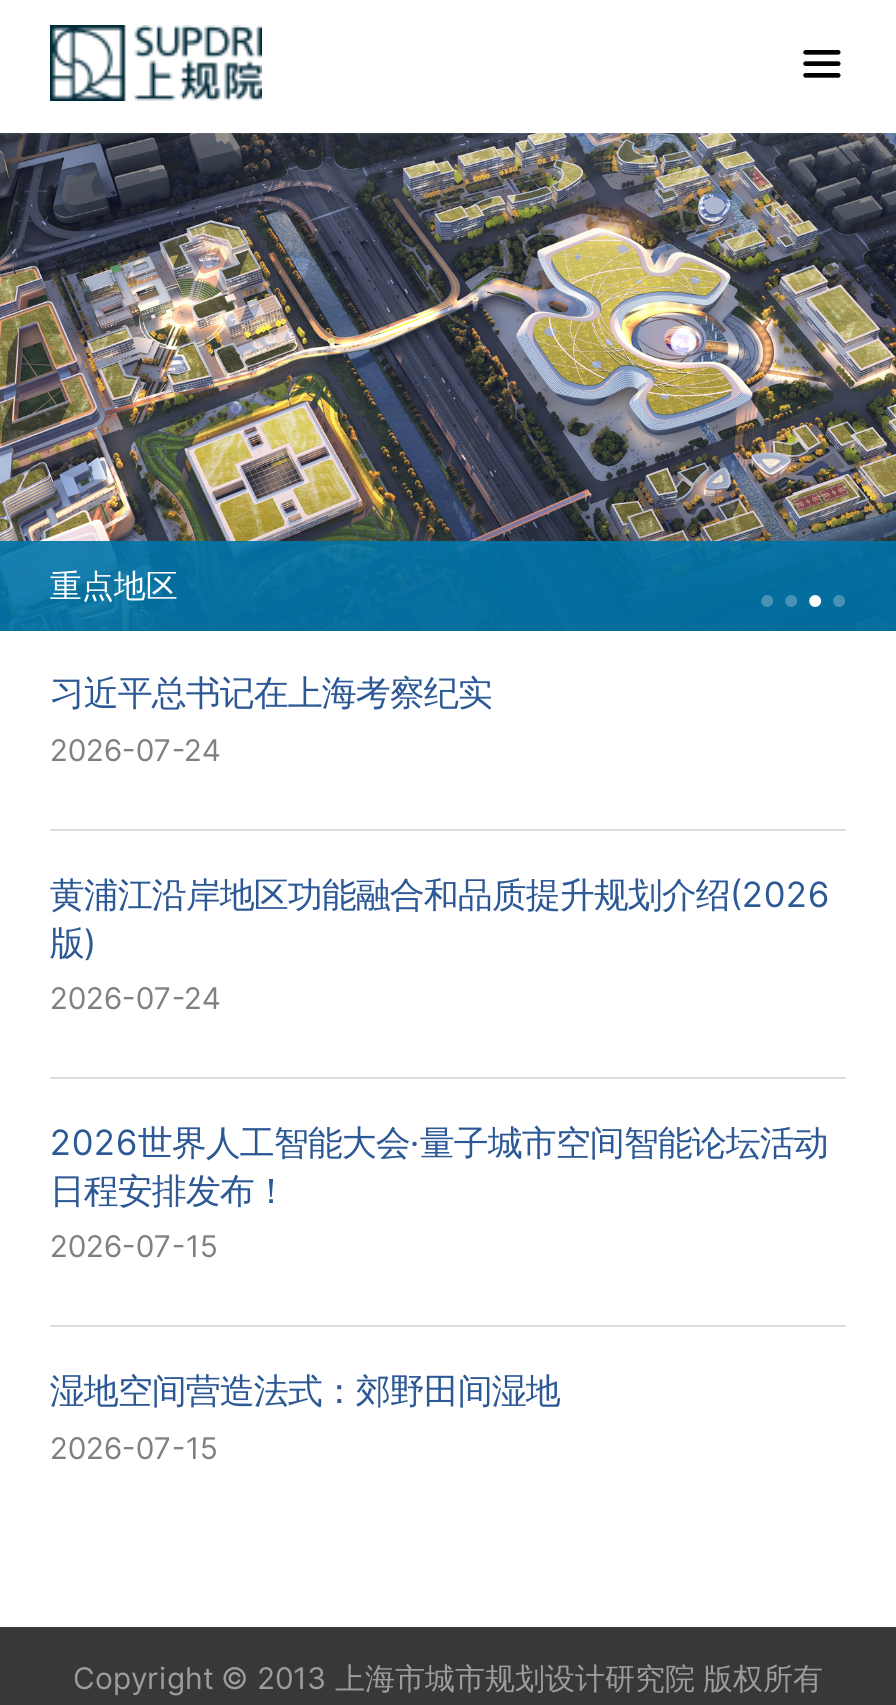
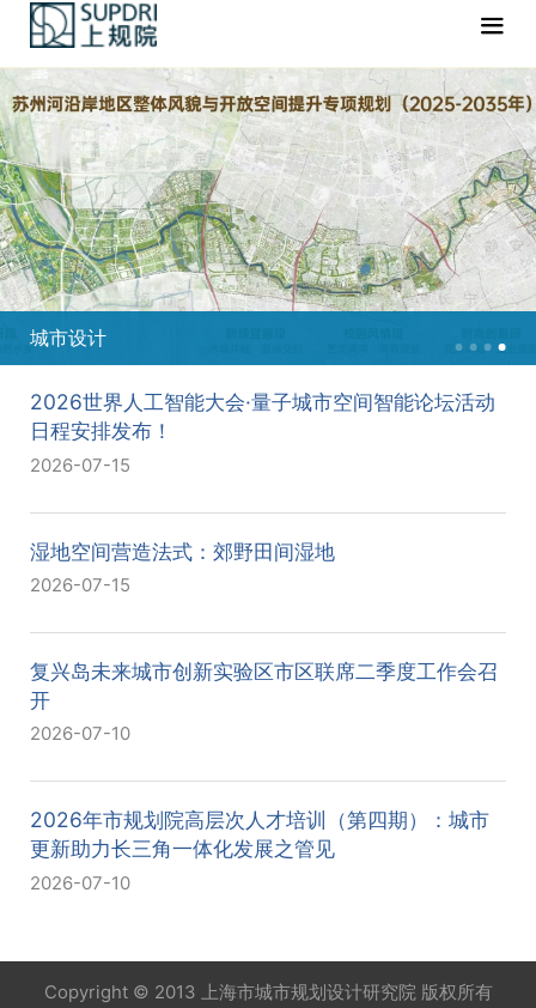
[6,131,890,1017] [image] | 重点地区 | 习近平总书记在上海考察纪实 | 2026-07-24 | 黄浦江沿岸地区功能融合和品质提升规划介绍(2026 | 版) | 2026-07-24 -> [4,67,532,349] [image] | 城市设计
moved [50,1121,828,1466] -> [30,390,495,596]: 2026世界人工智能大会·量子城市空间智能论坛活动 | 日程安排发布！ | 2026-07-15 | 湿地空间营造法式：郊野田间湿地 | 2026-07-15
none -> [30,658,498,894] 复兴岛未来城市创新实验区市区联席二季度工作会召 | 开 | 2026-07-10 | 2026年市规划院高层次人才培训（第四期）：城市 | 更新助力长三角一体化发展之管见 | 2026-07-10

